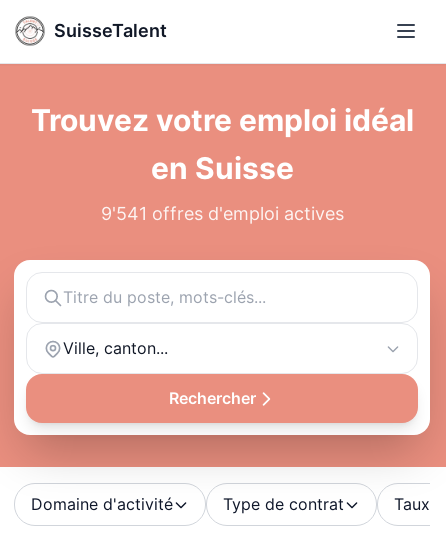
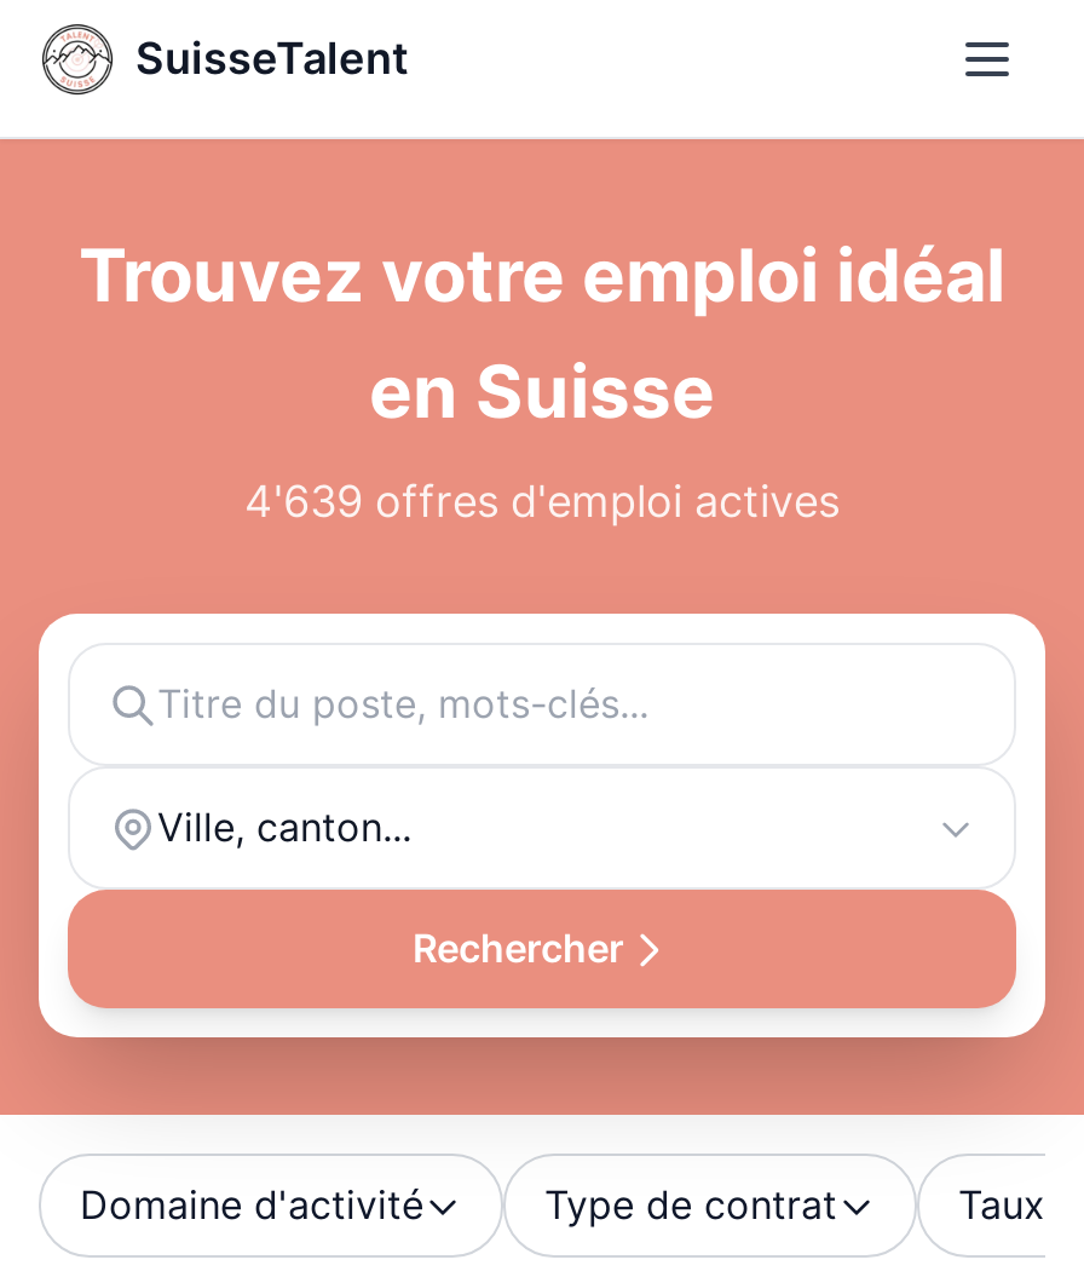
[100,203,343,224] 9'541 offres d'emploi actives -> [244,476,840,527] 4'639 offres d'emploi actives

